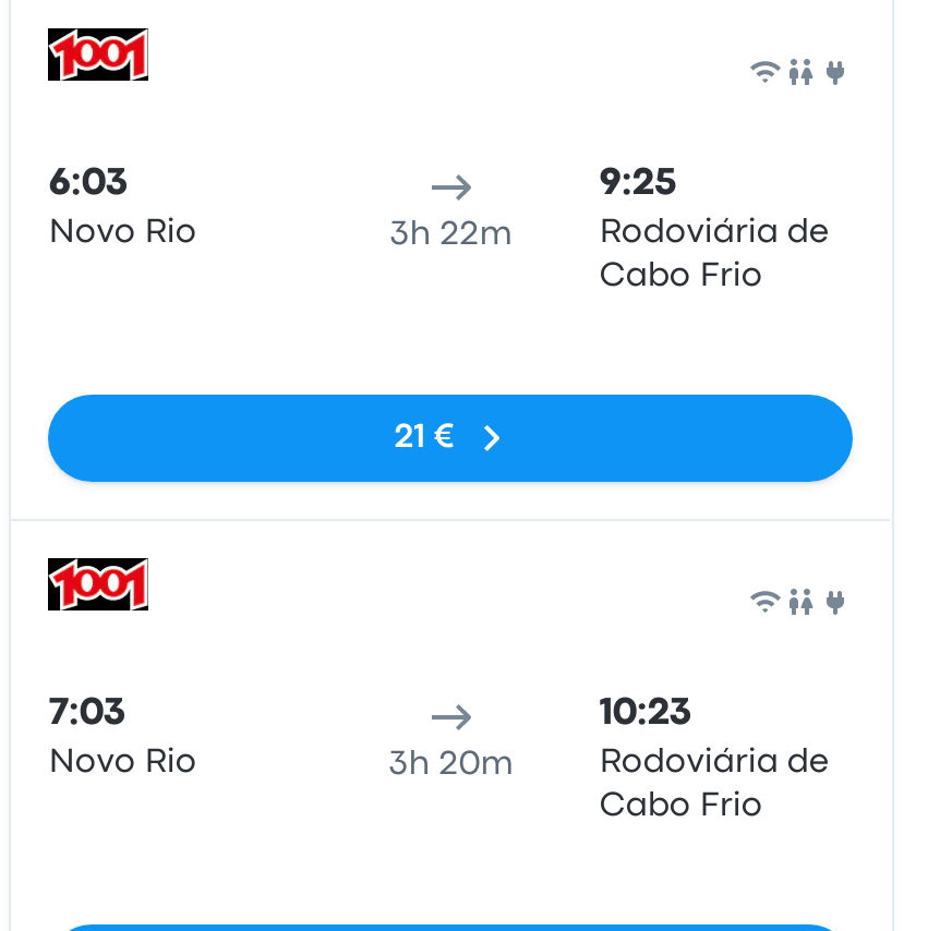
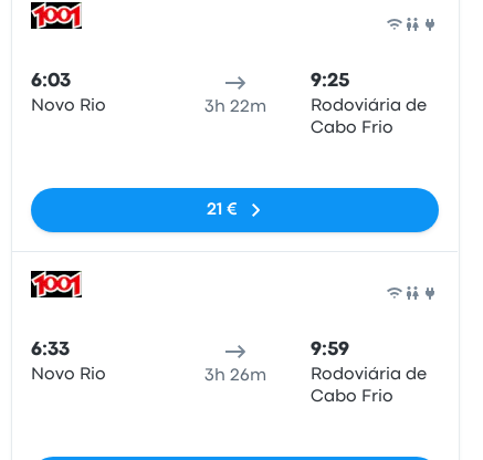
[49,698,125,730] 7:03 -> [31,342,70,358] 6:33
[600,698,691,730] 10:23 -> [310,342,349,358] 9:59
[389,750,513,781] 3h 20m -> [204,368,266,384] 3h 26m

